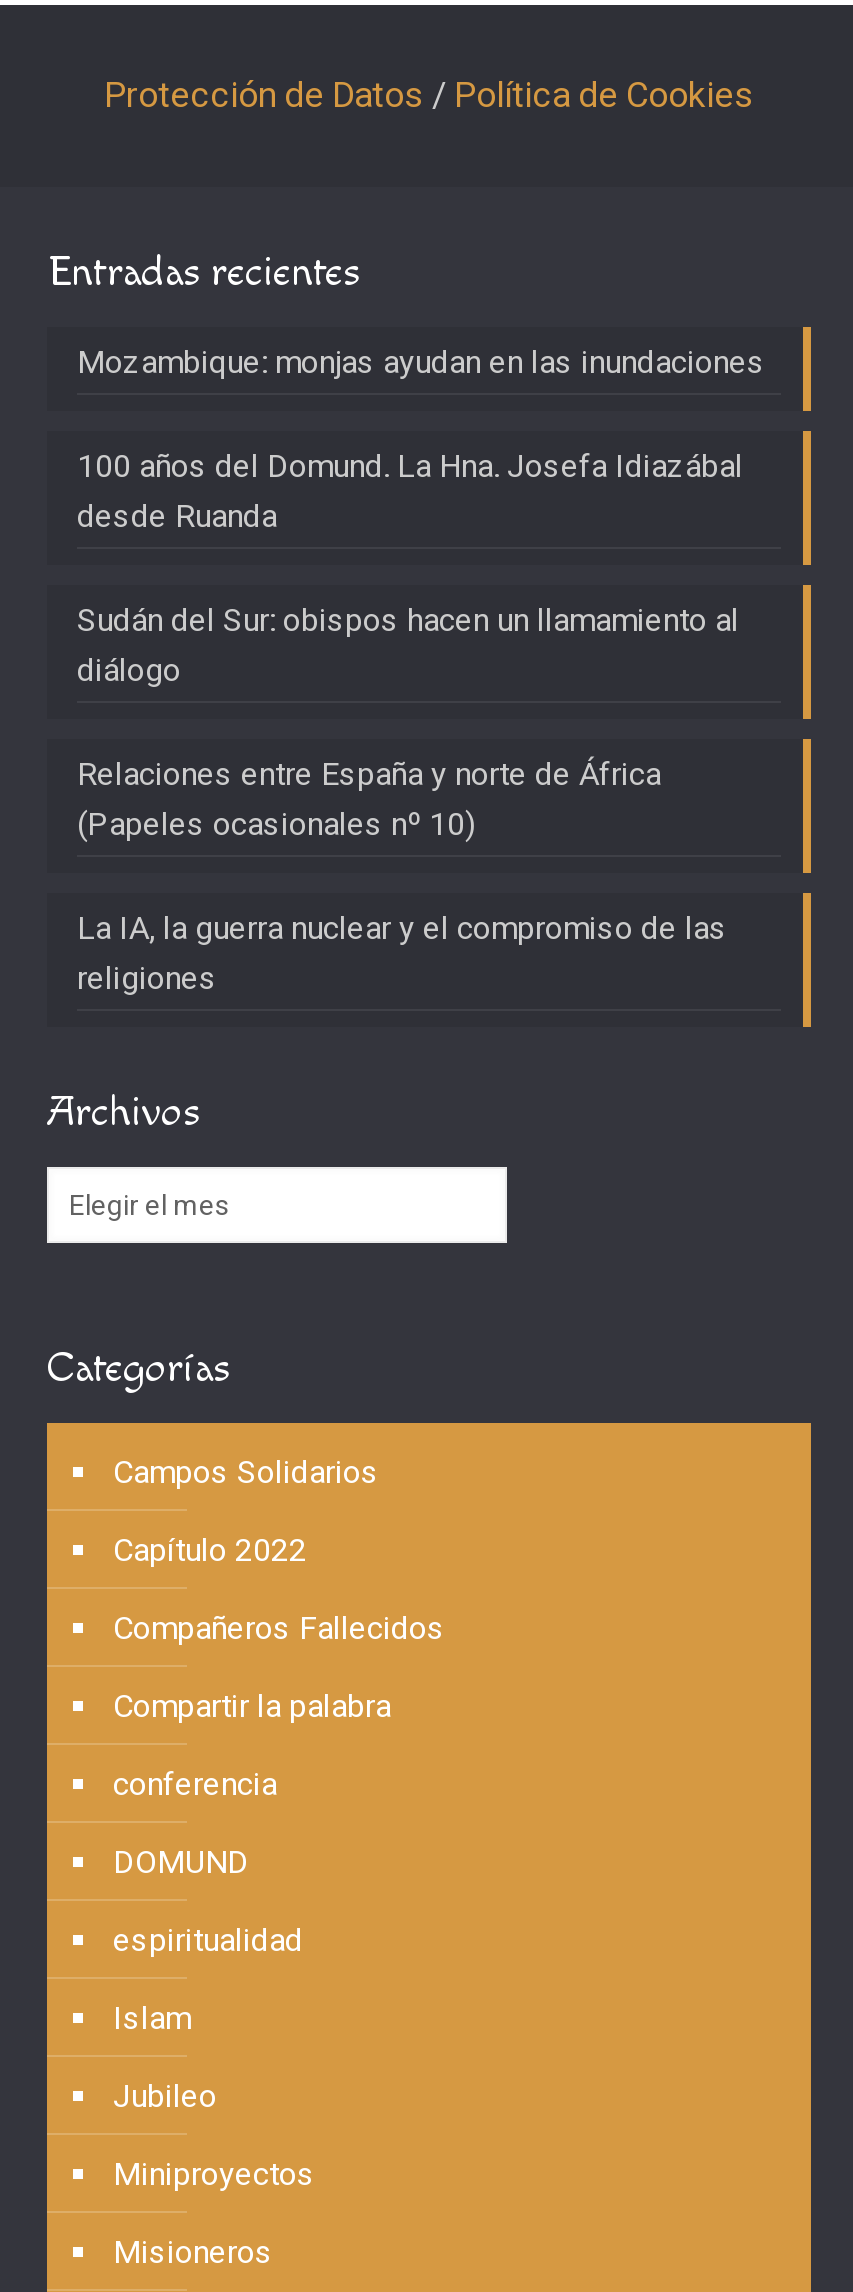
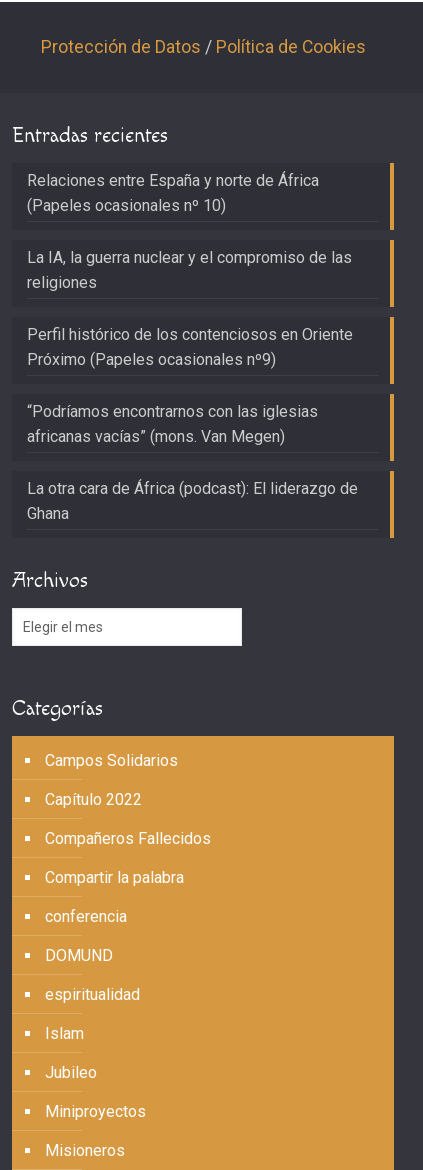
[77,344,765,690] Mozambique: monjas ayudan en las inundaciones | 100 años del Domund. La Hna. Josefa Idiazábal | desde Ruanda | Sudán del Sur: obispos hacen un llamamiento al | diálogo -> none
moved [77,756,727,998] -> [27,171,352,292]: Relaciones entre España y norte de África | (Papeles ocasionales nº 10) | La IA, la guerra nuclear y el compromiso de las | religiones
none -> [27,325,358,523] Perfil histórico de los contenciosos en Oriente | Próximo (Papeles ocasionales nº9) | “Podríamos encontrarnos con las iglesias | africanas vacías” (mons. Van Megen) | La otra cara de África (podcast): El liderazgo de | Ghana

